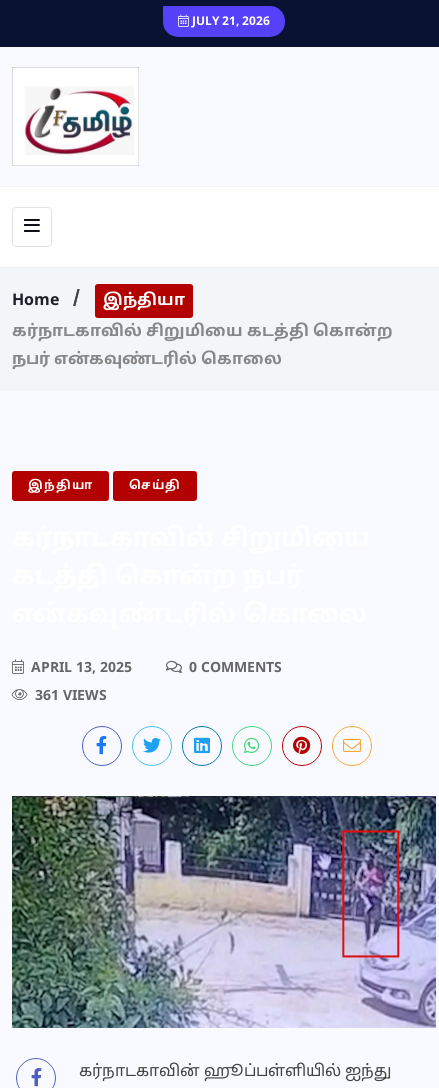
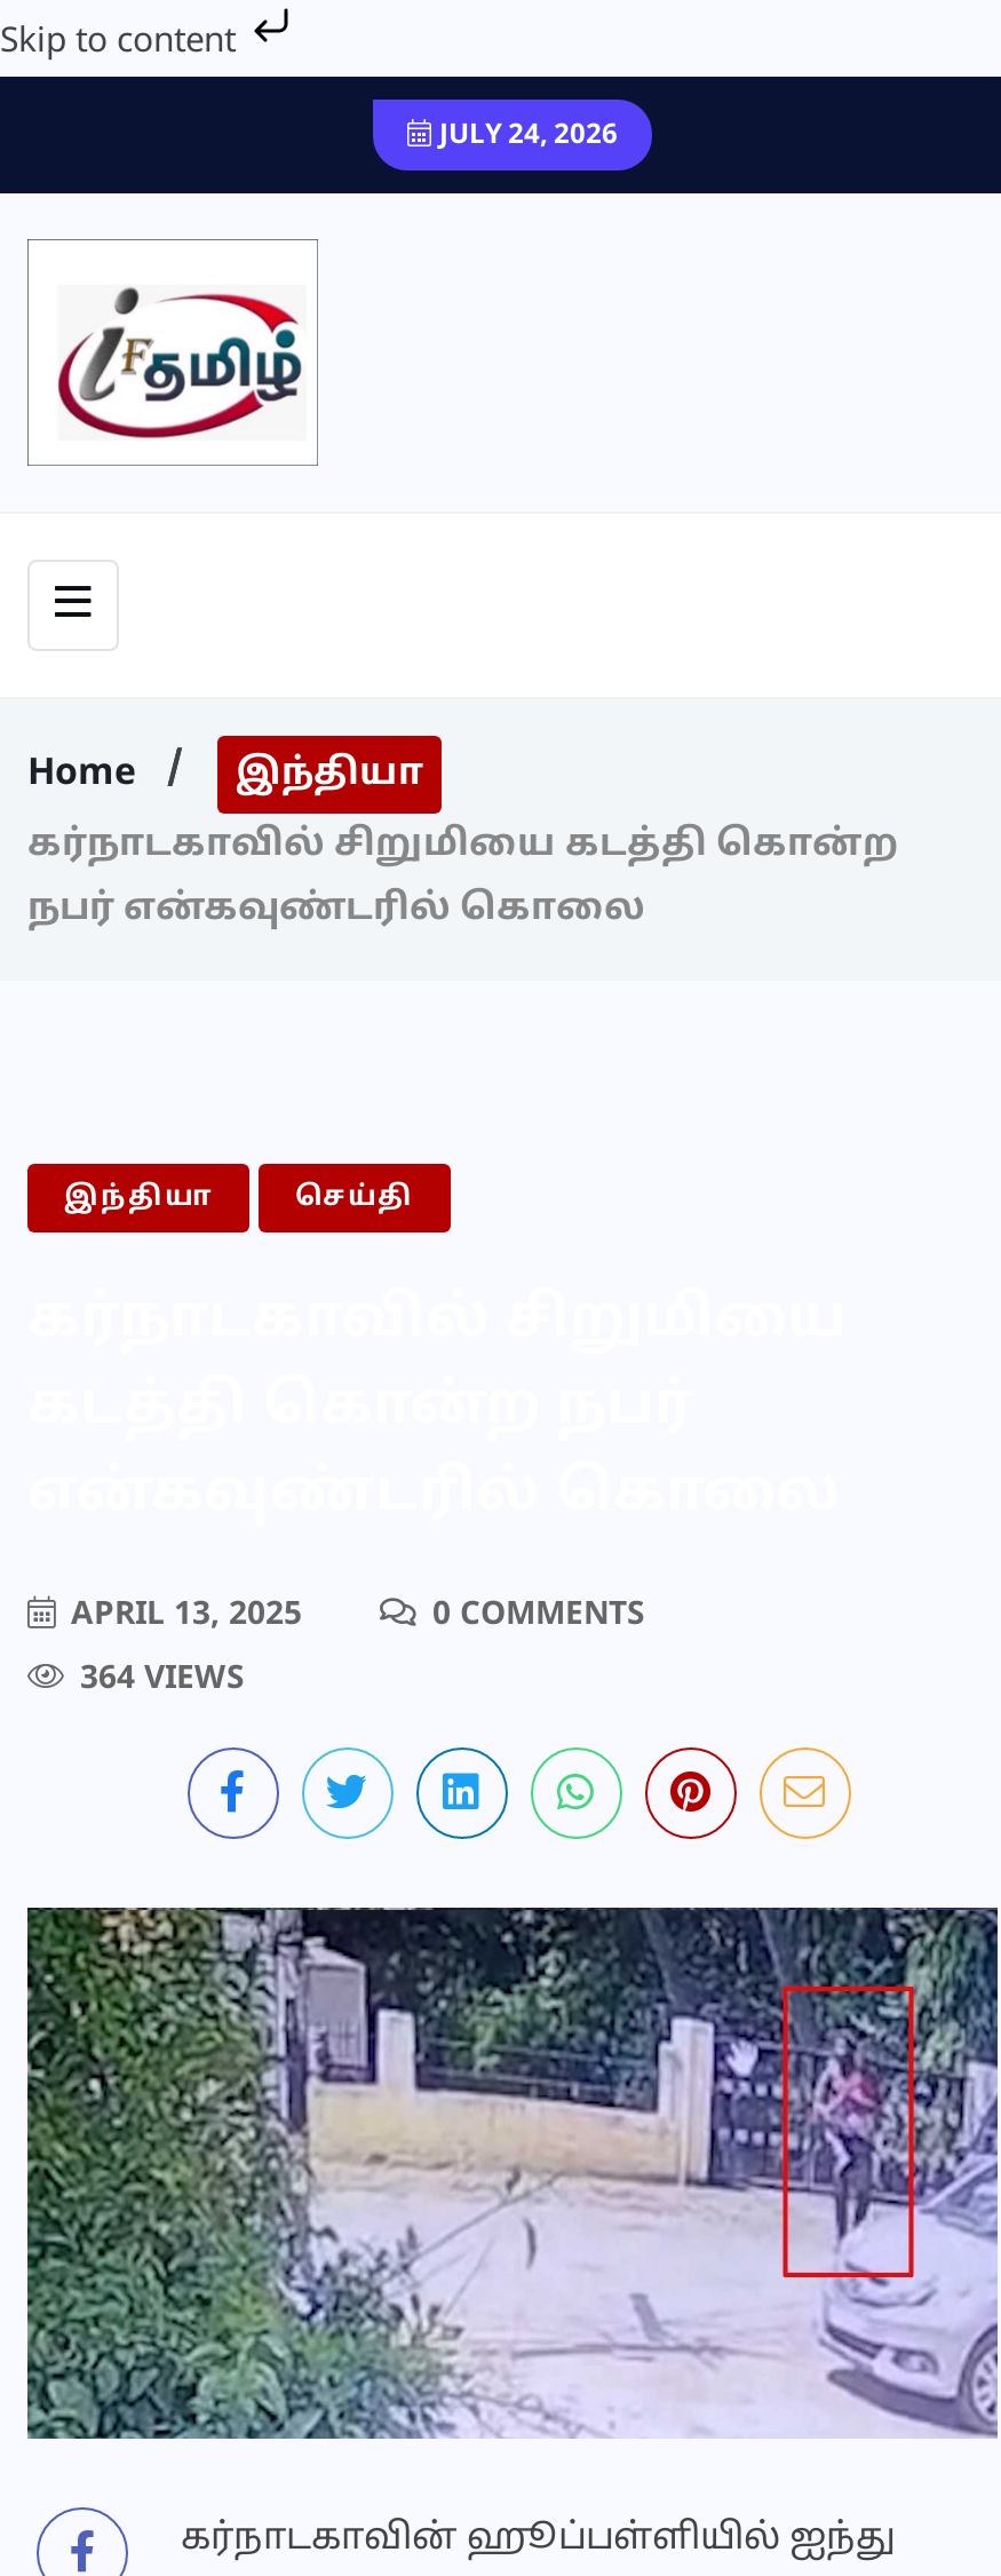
[189,15,270,29] JULY 21, 2026 -> [0,22,618,152] Skip to content | JULY 24, 2026
[31,688,107,705] 361 VIEWS -> [71,1661,245,1700] 364 VIEWS

